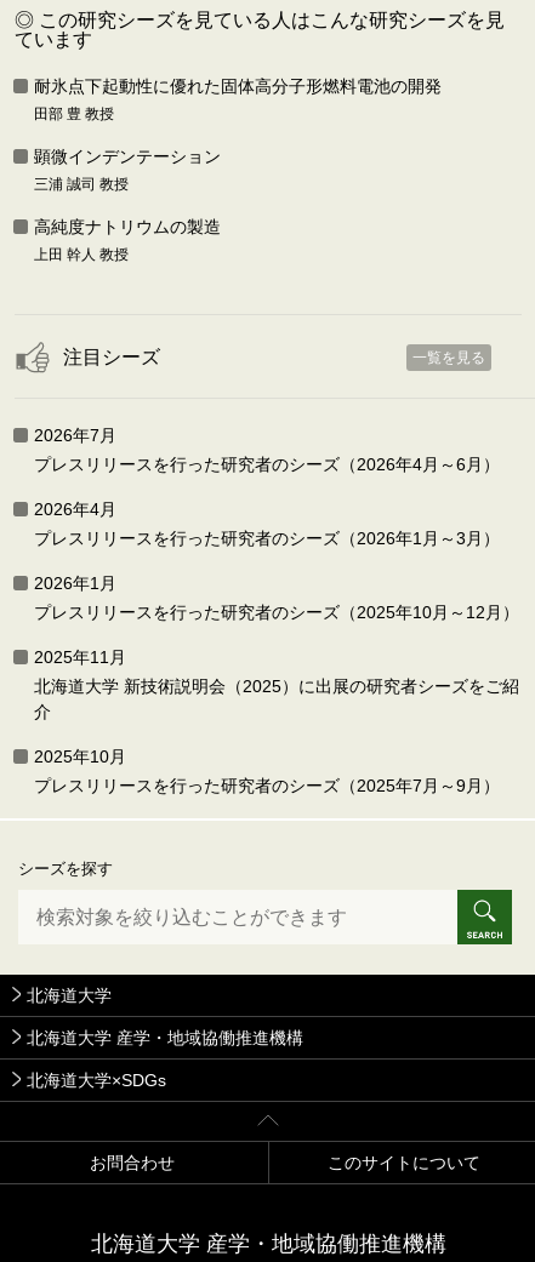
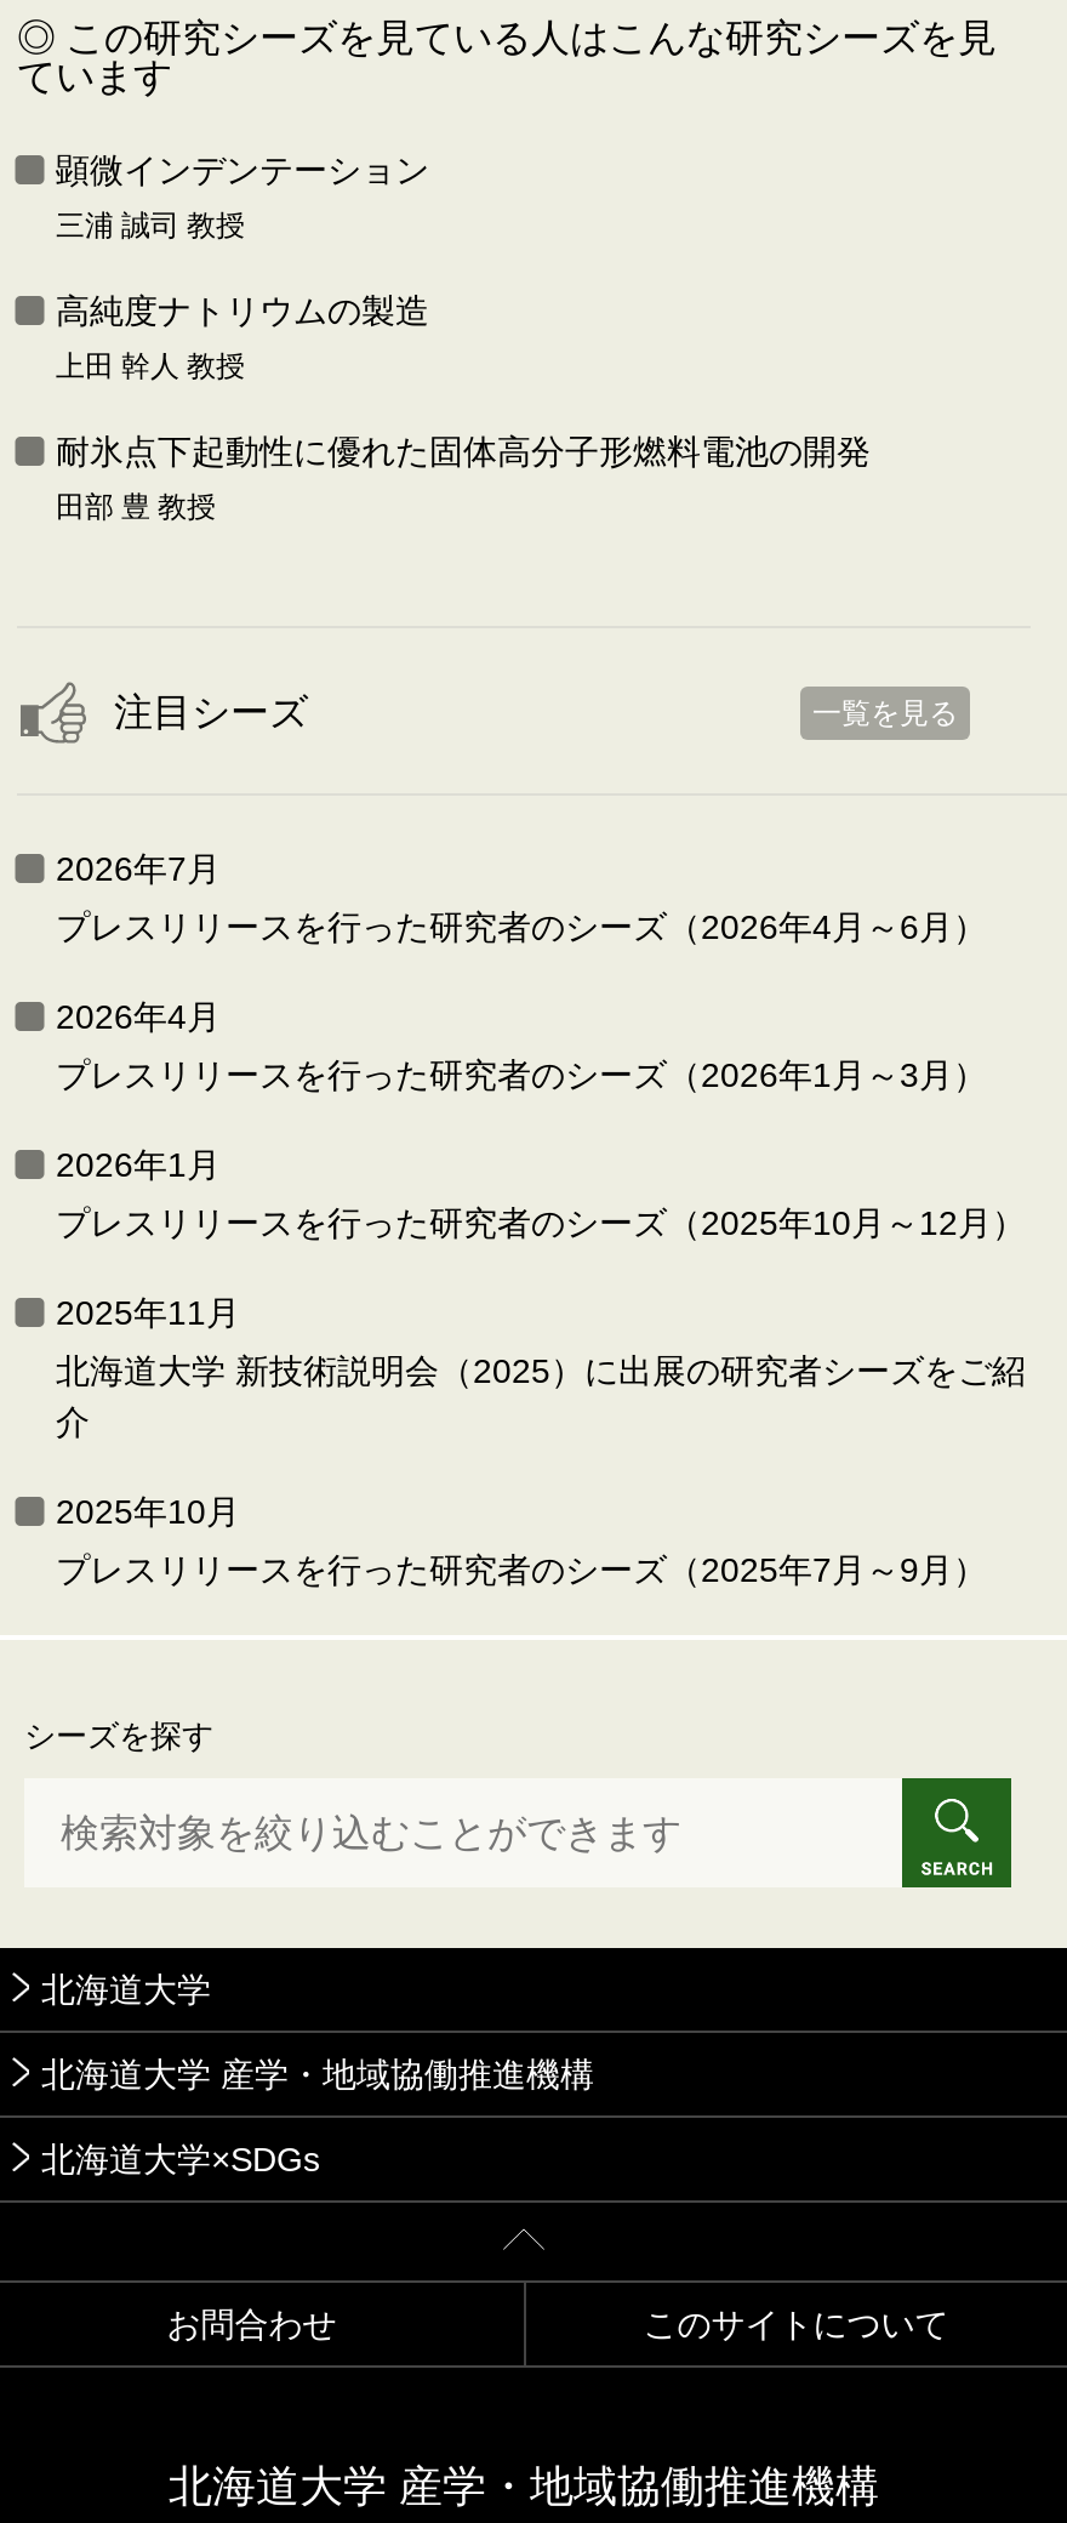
moved [34,77,442,123] -> [56,433,871,525]: 耐氷点下起動性に優れた固体高分子形燃料電池の開発 | 田部 豊 教授
moved [34,147,221,264] -> [56,151,429,384]: 顕微インデンテーション | 三浦 誠司 教授 | 高純度ナトリウムの製造 | 上田 幹人 教授

